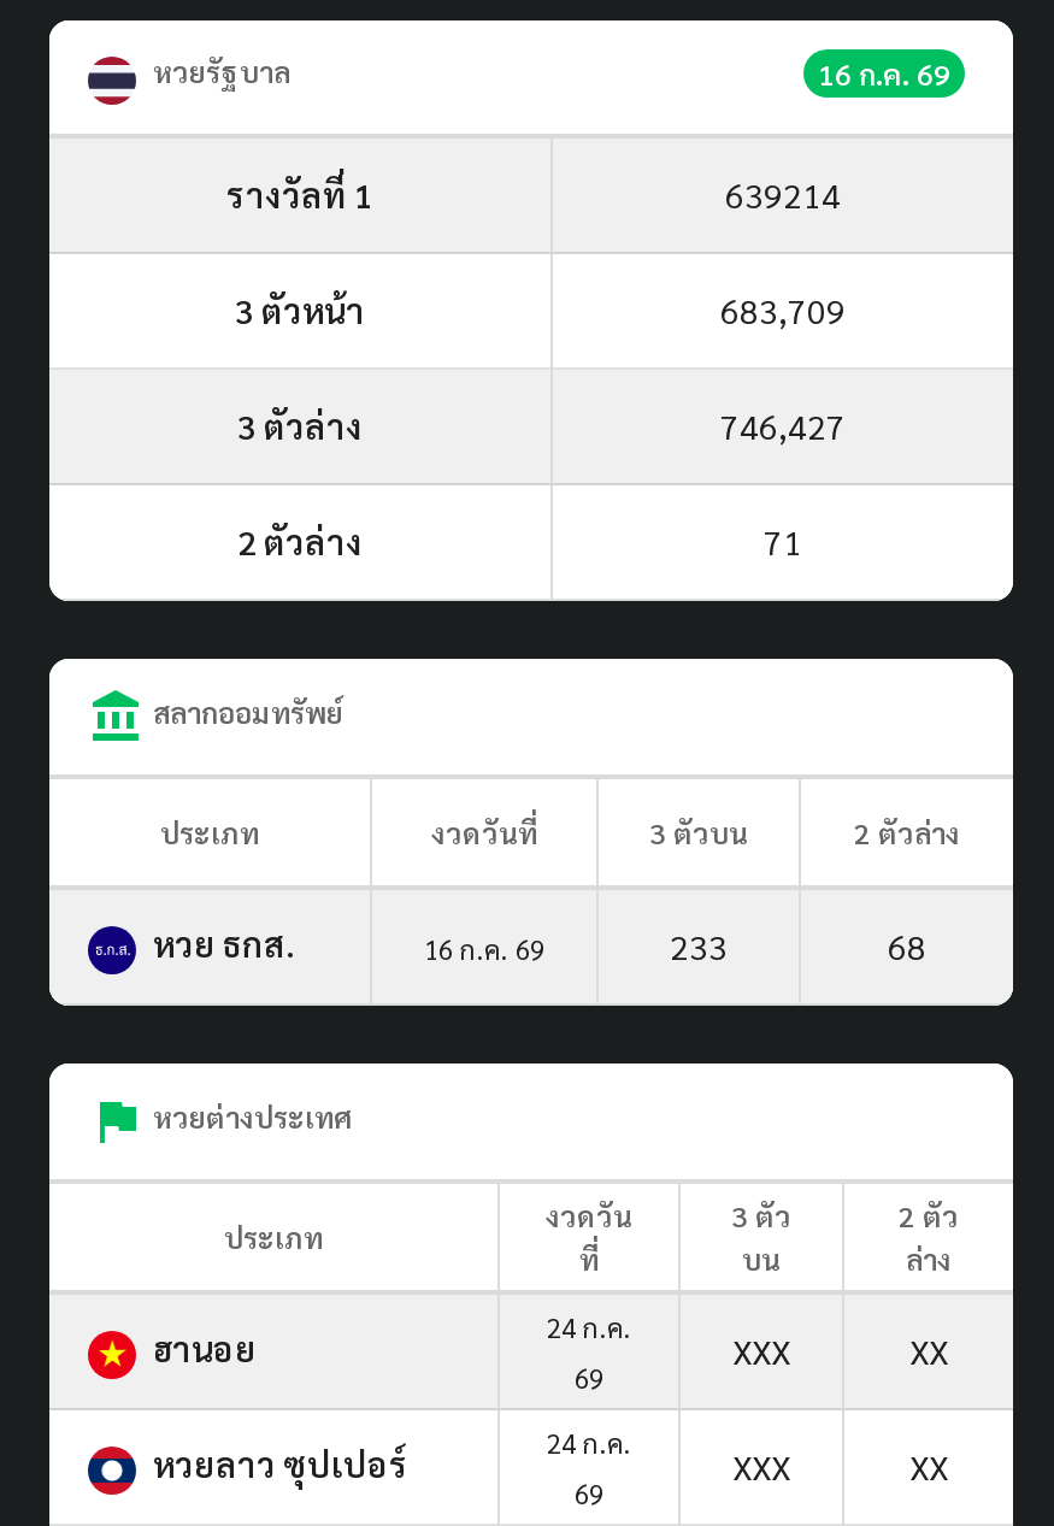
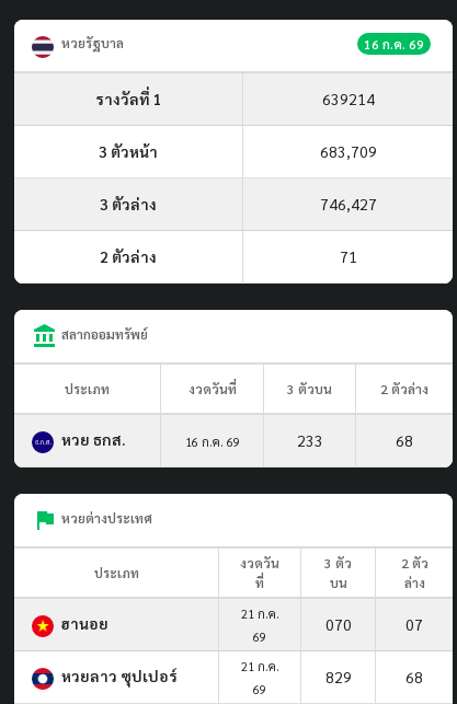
[547,1309,631,1345] 24 ก.ค. -> [241,605,279,622] 21 ก.ค.
[732,1328,948,1371] XXX | XX -> [325,614,423,634] 070 | 07
[547,1424,631,1460] 24 ก.ค. -> [241,658,279,674] 21 ก.ค.
[732,1444,948,1487] XXX | XX -> [325,667,423,686] 829 | 68

